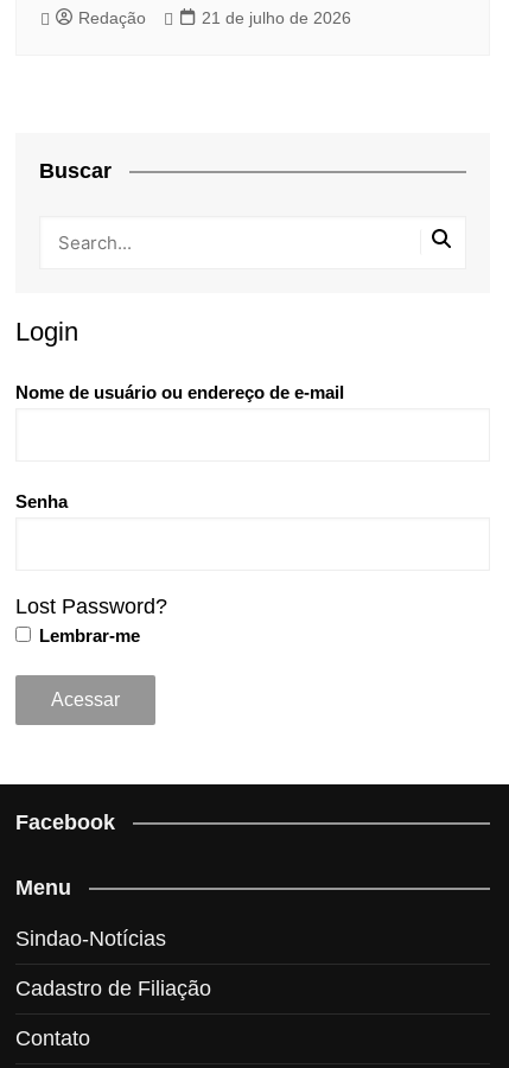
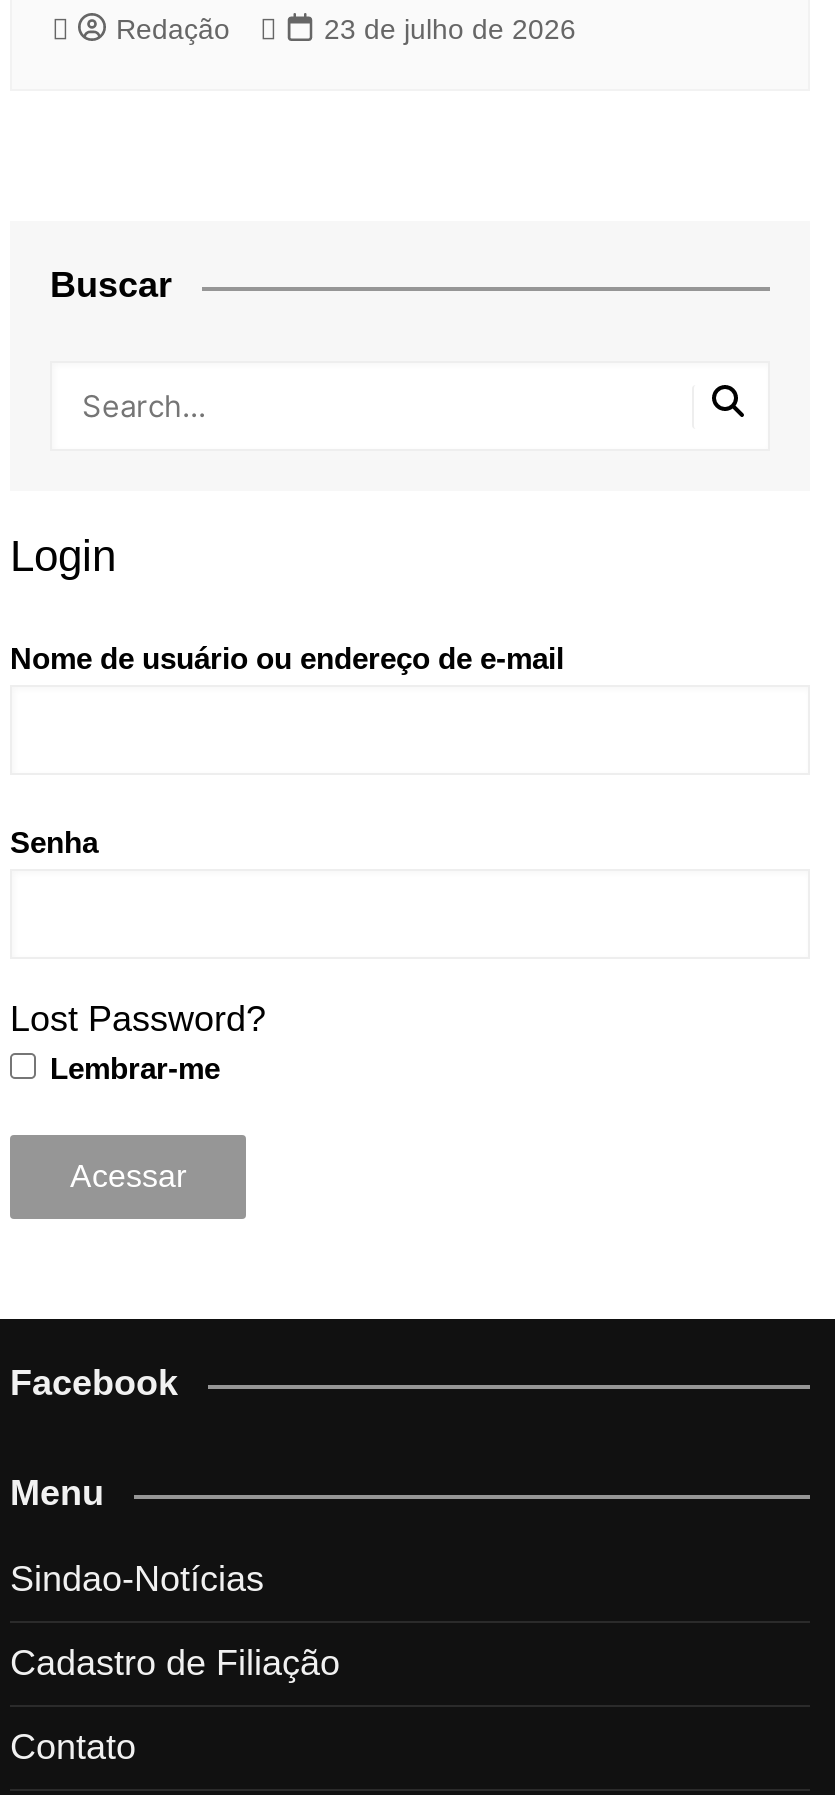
[202,8,351,27] 21 de julho de 2026 -> [324,13,576,45] 23 de julho de 2026

